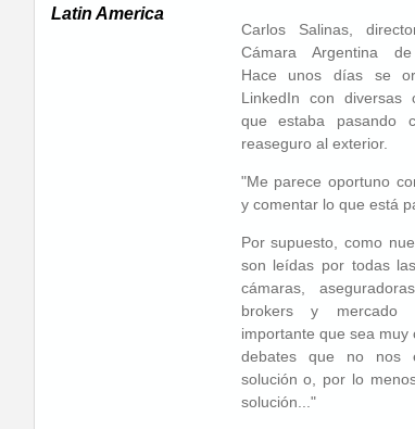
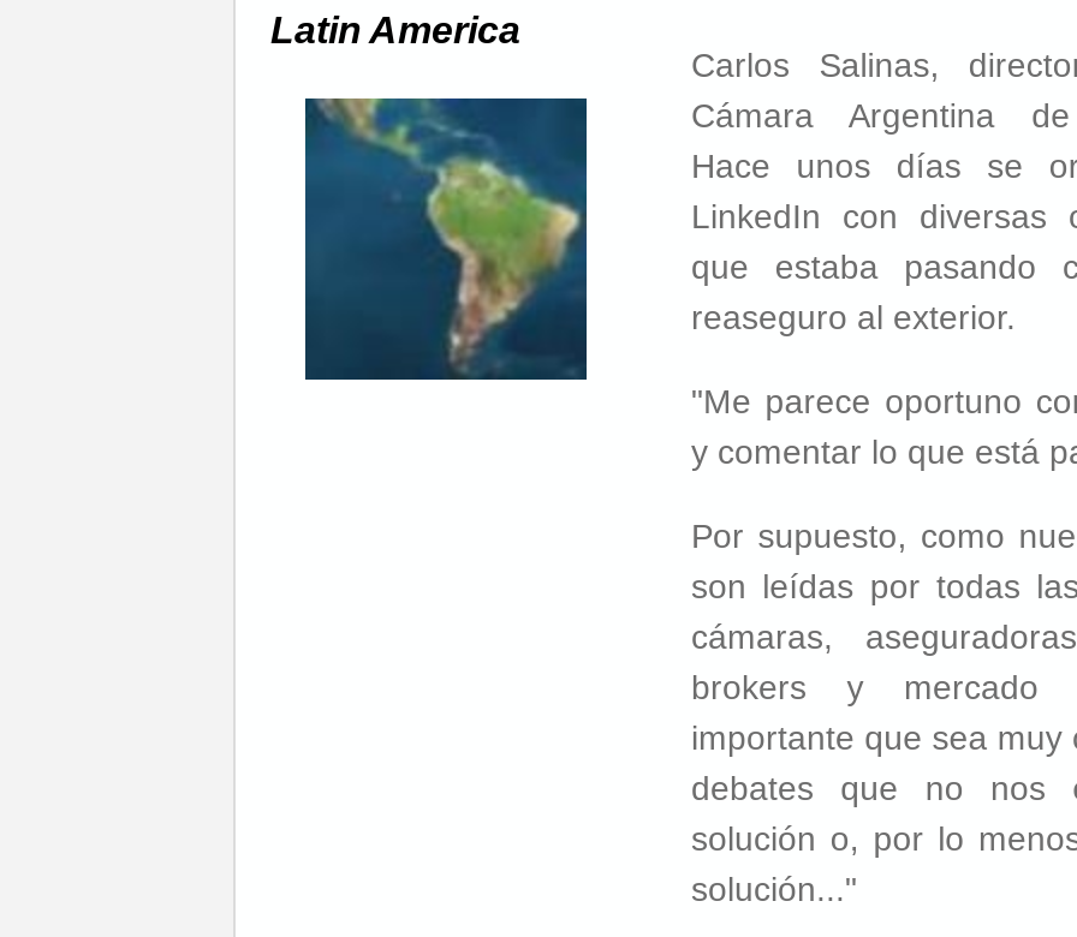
none -> [303,96,589,382] [image]

